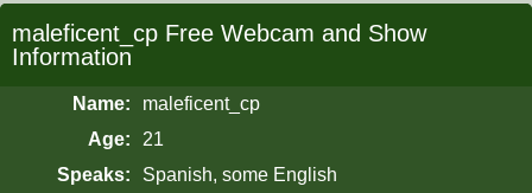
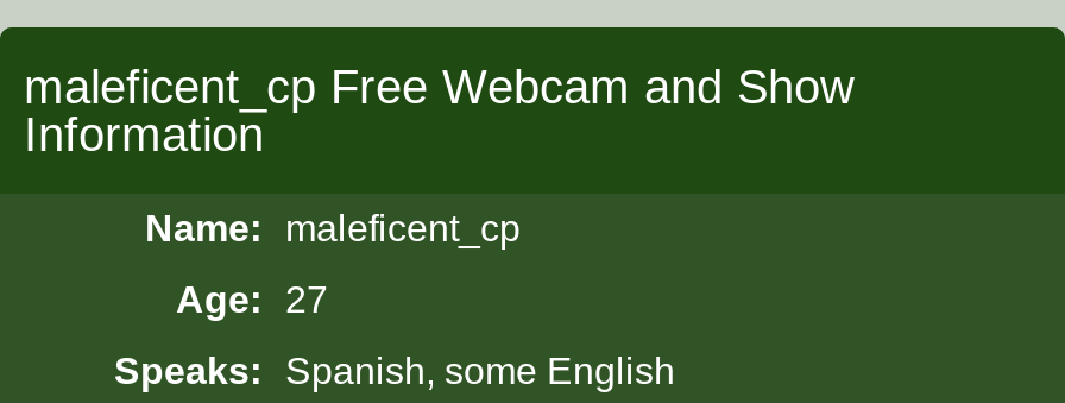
[88,129,164,149] Age: 21 -> [176,279,328,320] Age: 27

